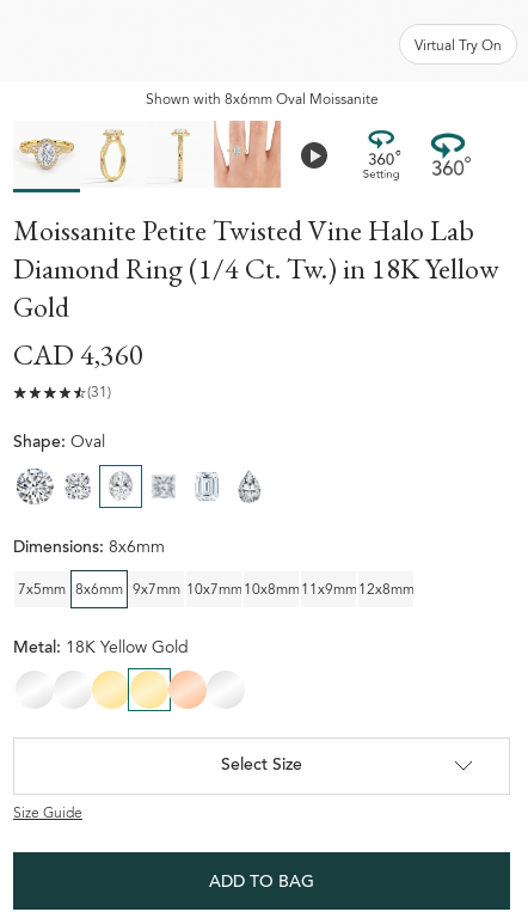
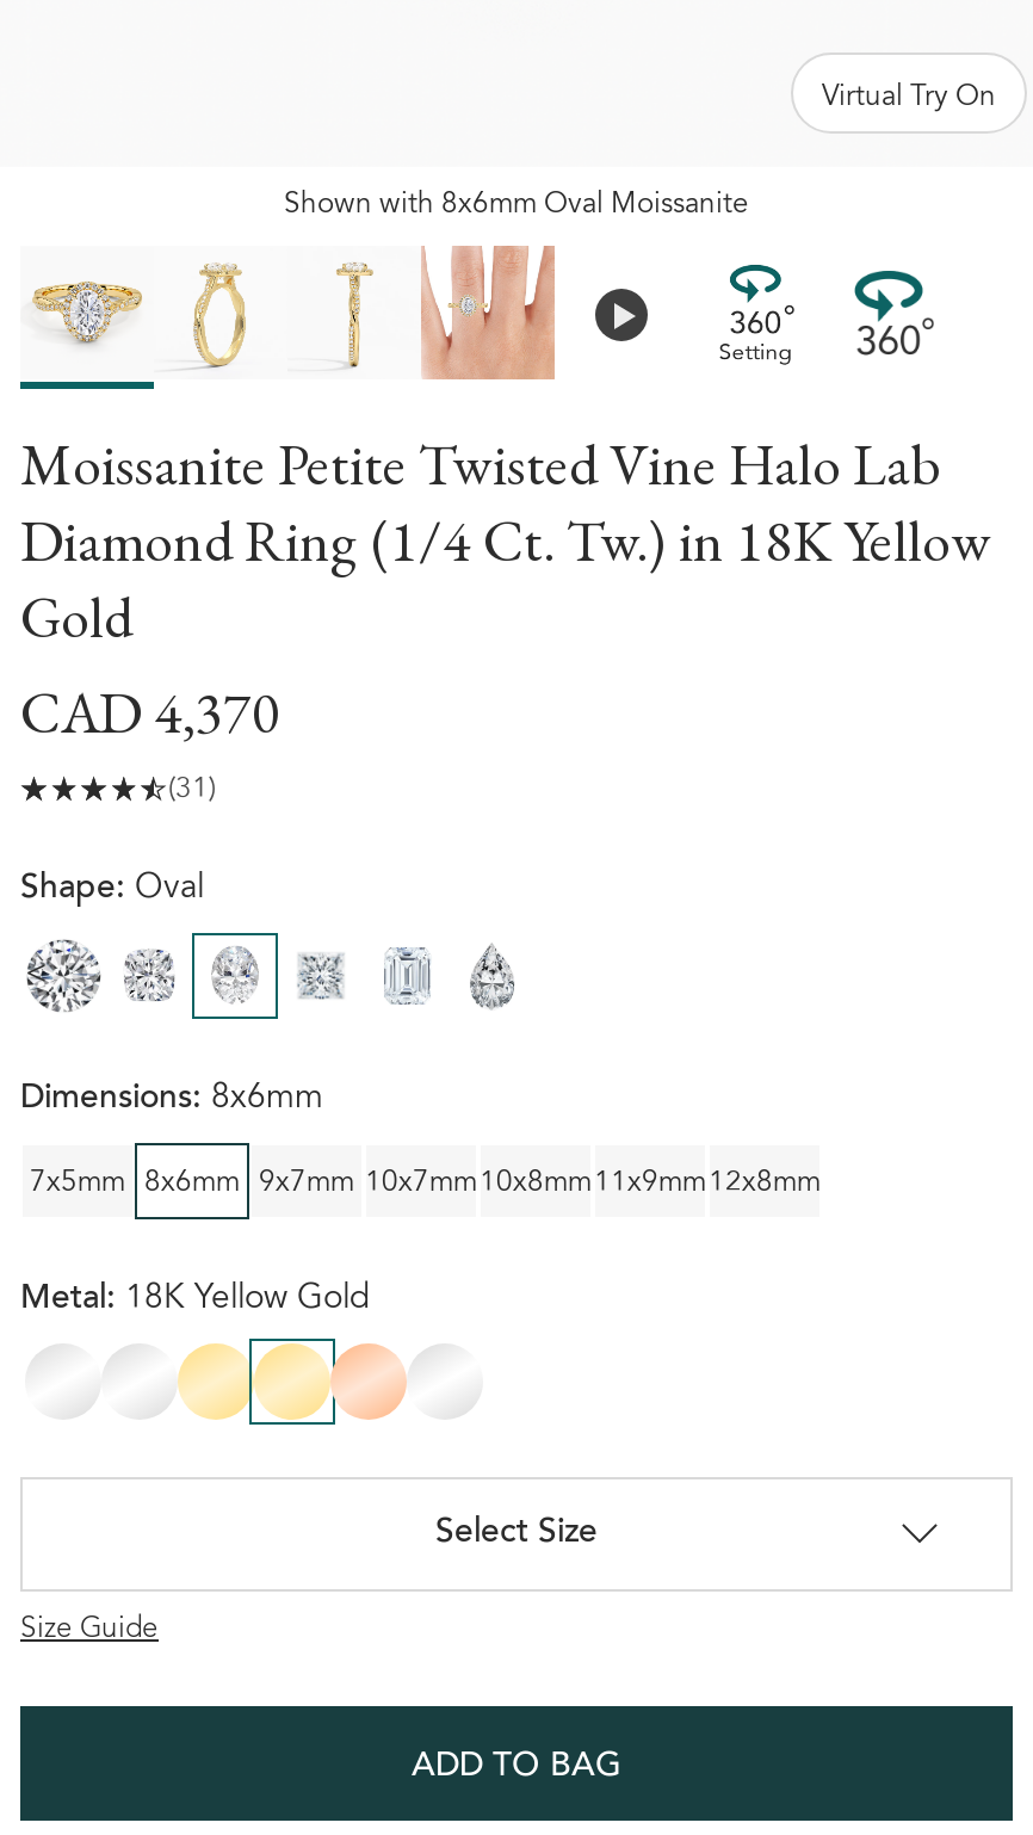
[13,336,143,373] CAD 4,360 -> [20,675,280,749] CAD 4,370

